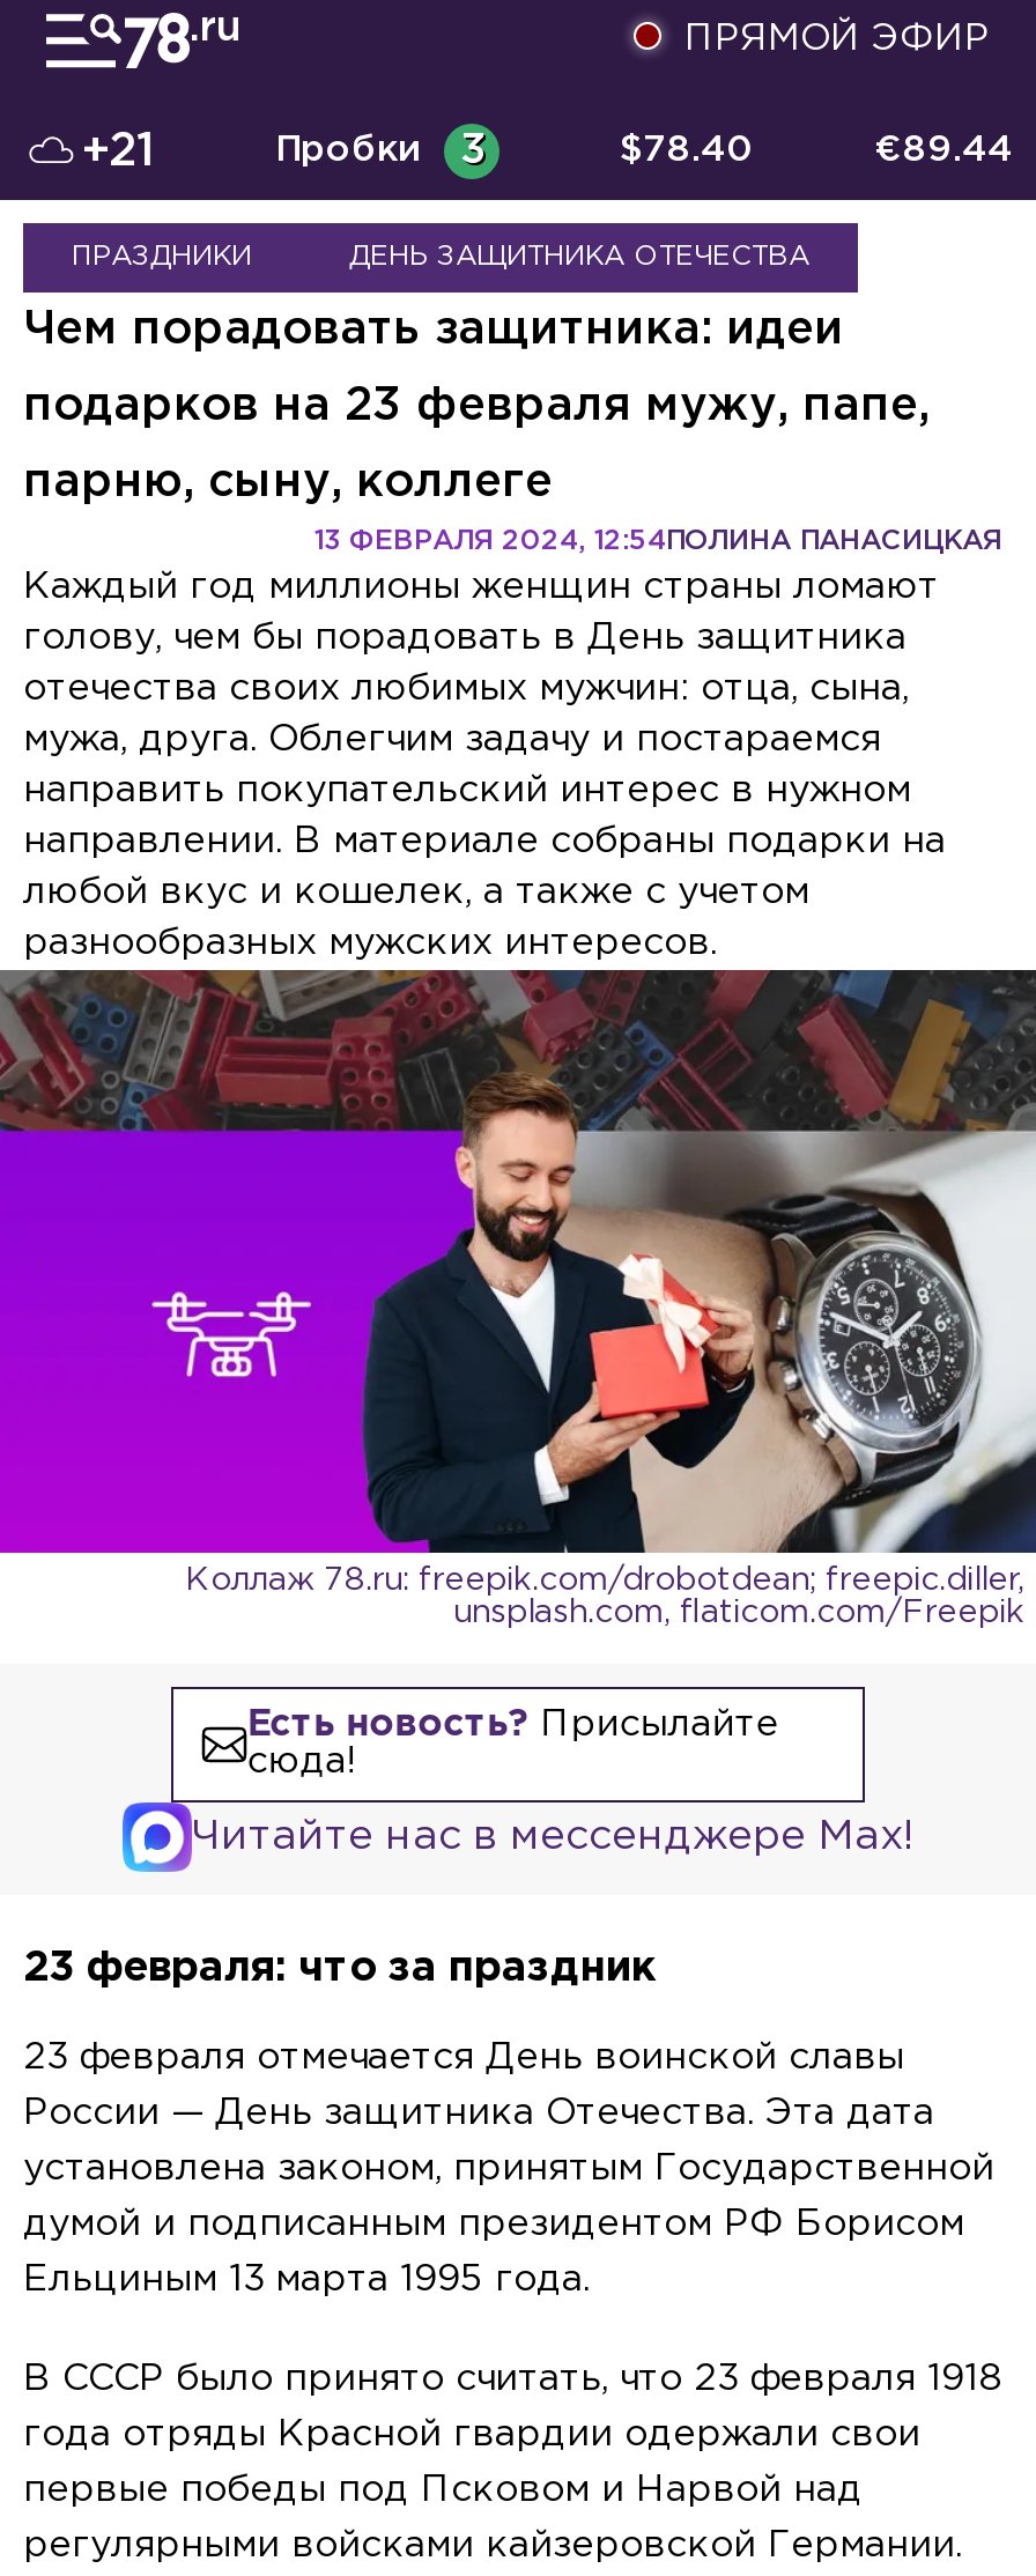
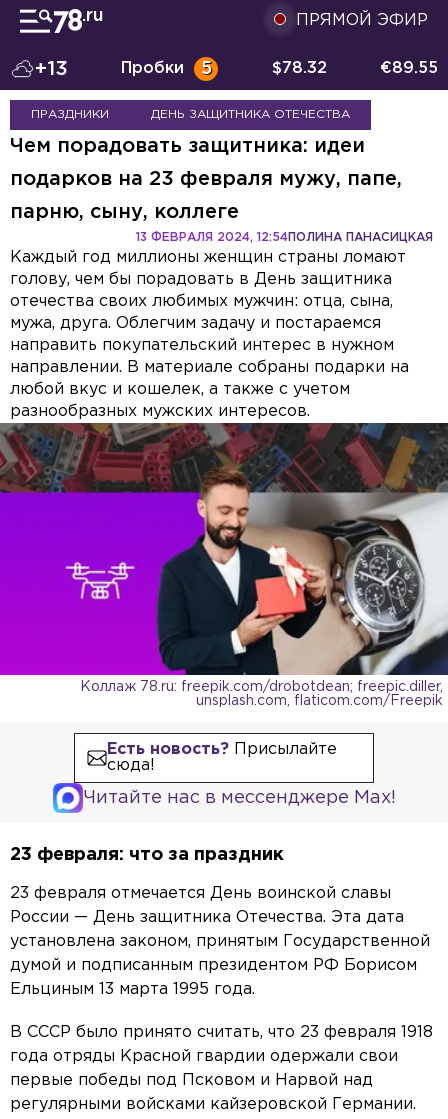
[81,131,155,172] +21 -> [35,60,68,78] +13
[275,133,483,170] Пробки 3 -> [121,61,212,77] Пробки 5
[620,133,754,168] $78.40 -> [272,61,327,76] $78.32
[874,133,1013,168] €89.44 -> [380,61,438,76] €89.55

